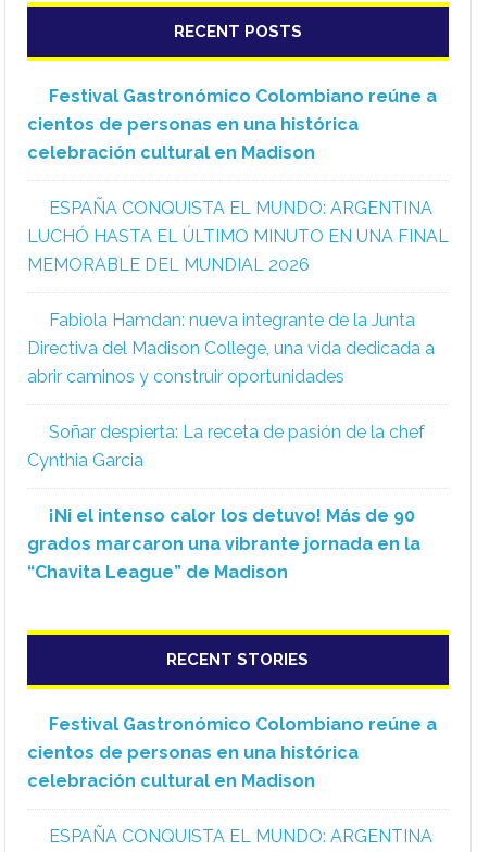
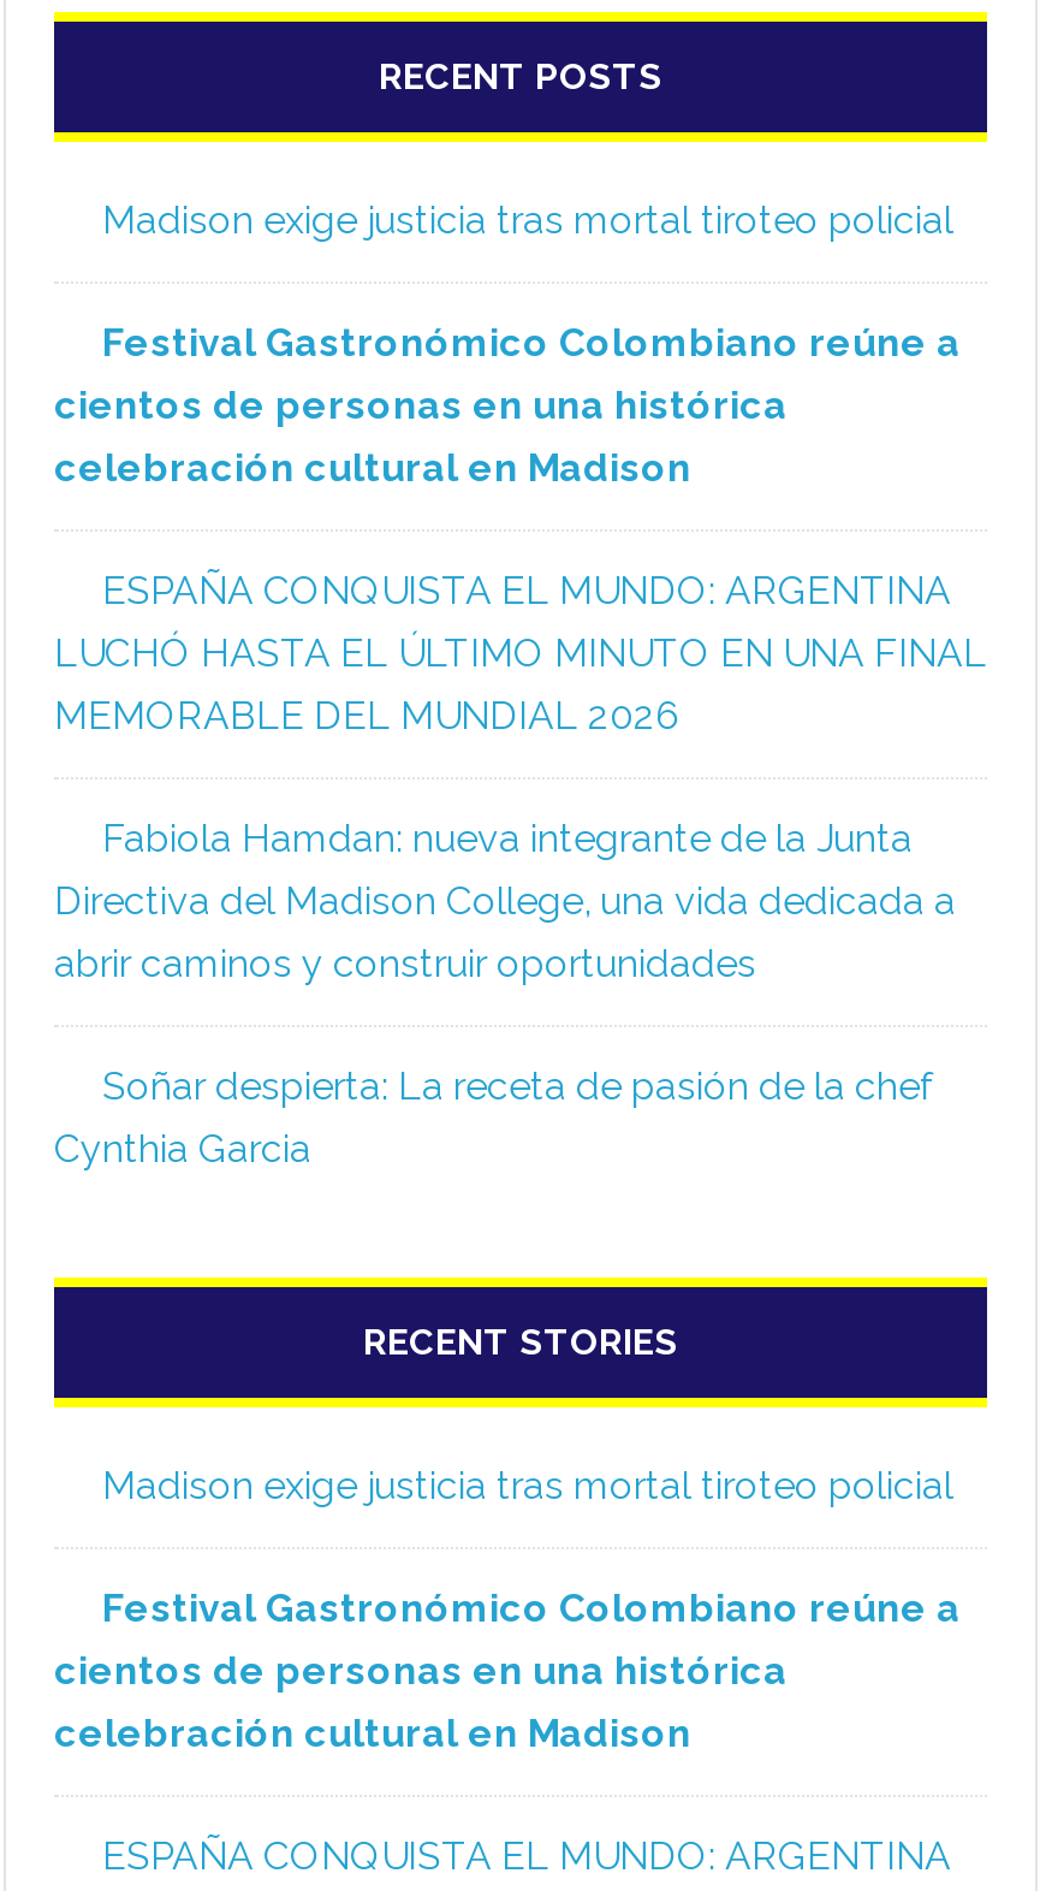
none -> [102,197,953,243] Madison exige justicia tras mortal tiroteo policial
moved [27,86,449,471] -> [54,320,987,1172]: Festival Gastronómico Colombiano reúne a | cientos de personas en una histórica | celebración cultural en Madison | ... | Soñar despierta: La receta de pasión de la chef | Cynthia Garcia
[27,505,420,582] ¡Ni el intenso calor los detuvo! Más de 90 | grados marcaron una vibrante jornada en la | “Chavita League” de Madison -> none
moved [167,650,309,669] -> [363,1321,678,1364]: RECENT STORIES
none -> [102,1463,953,1508] Madison exige justicia tras mortal tiroteo policial

